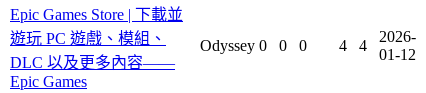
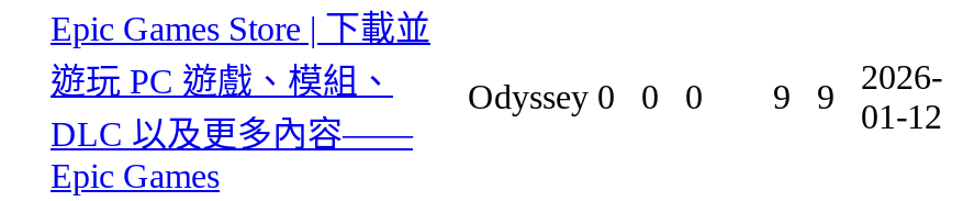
[339,37,347,54] 4 -> [773,78,791,115] 9
[359,37,367,54] 4 -> [817,78,835,115] 9

